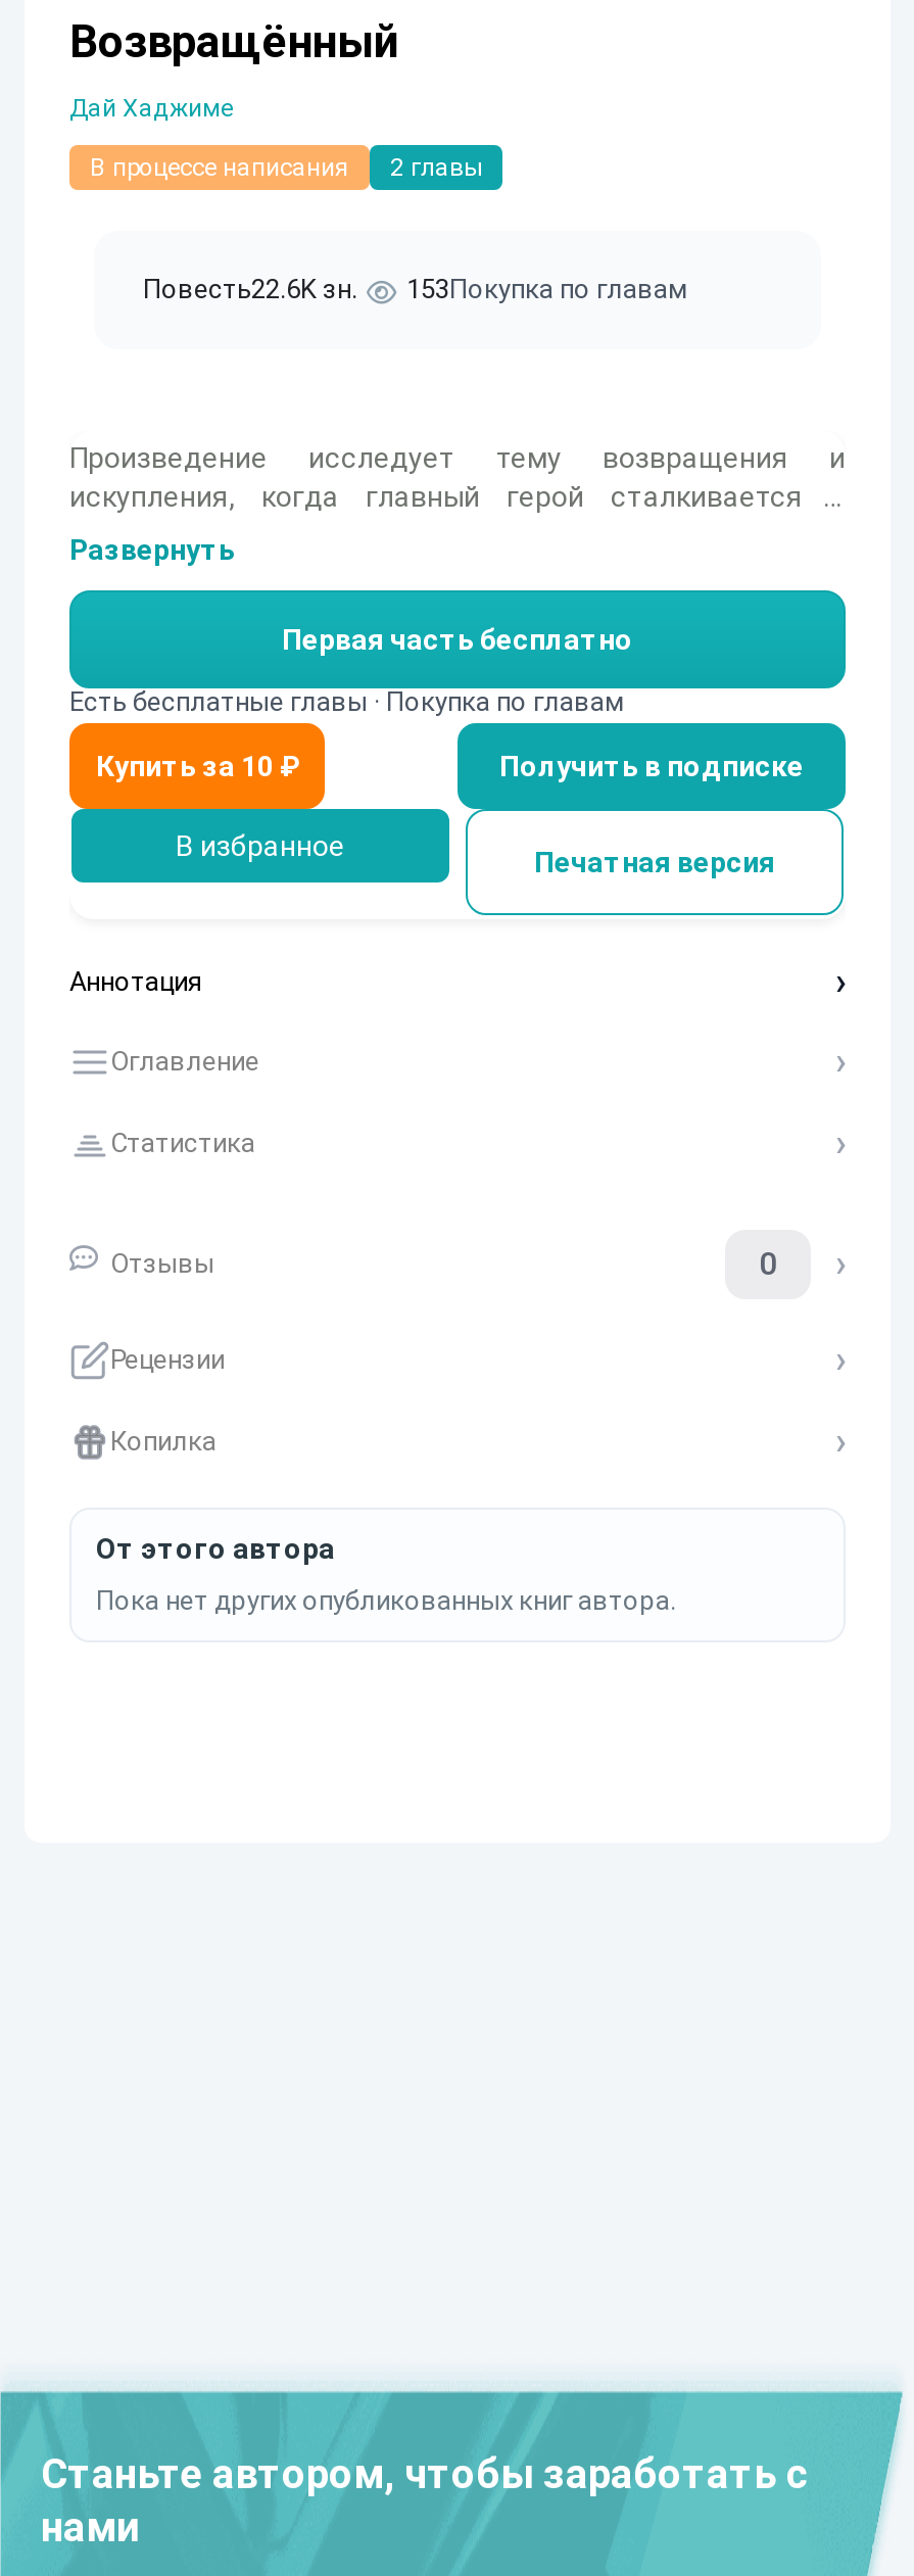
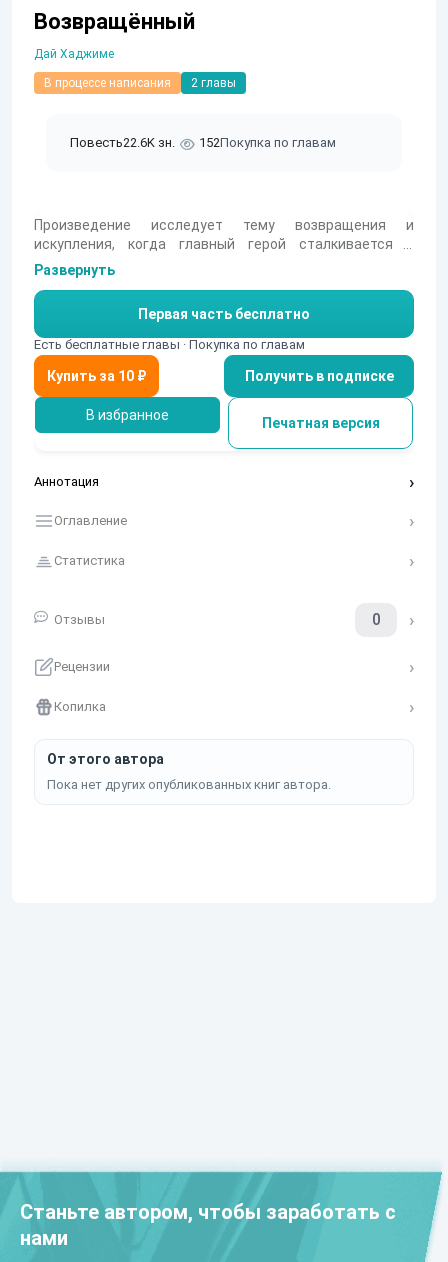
[406,274,686,304] 153Покупка по главам -> [199,135,336,150] 152Покупка по главам

